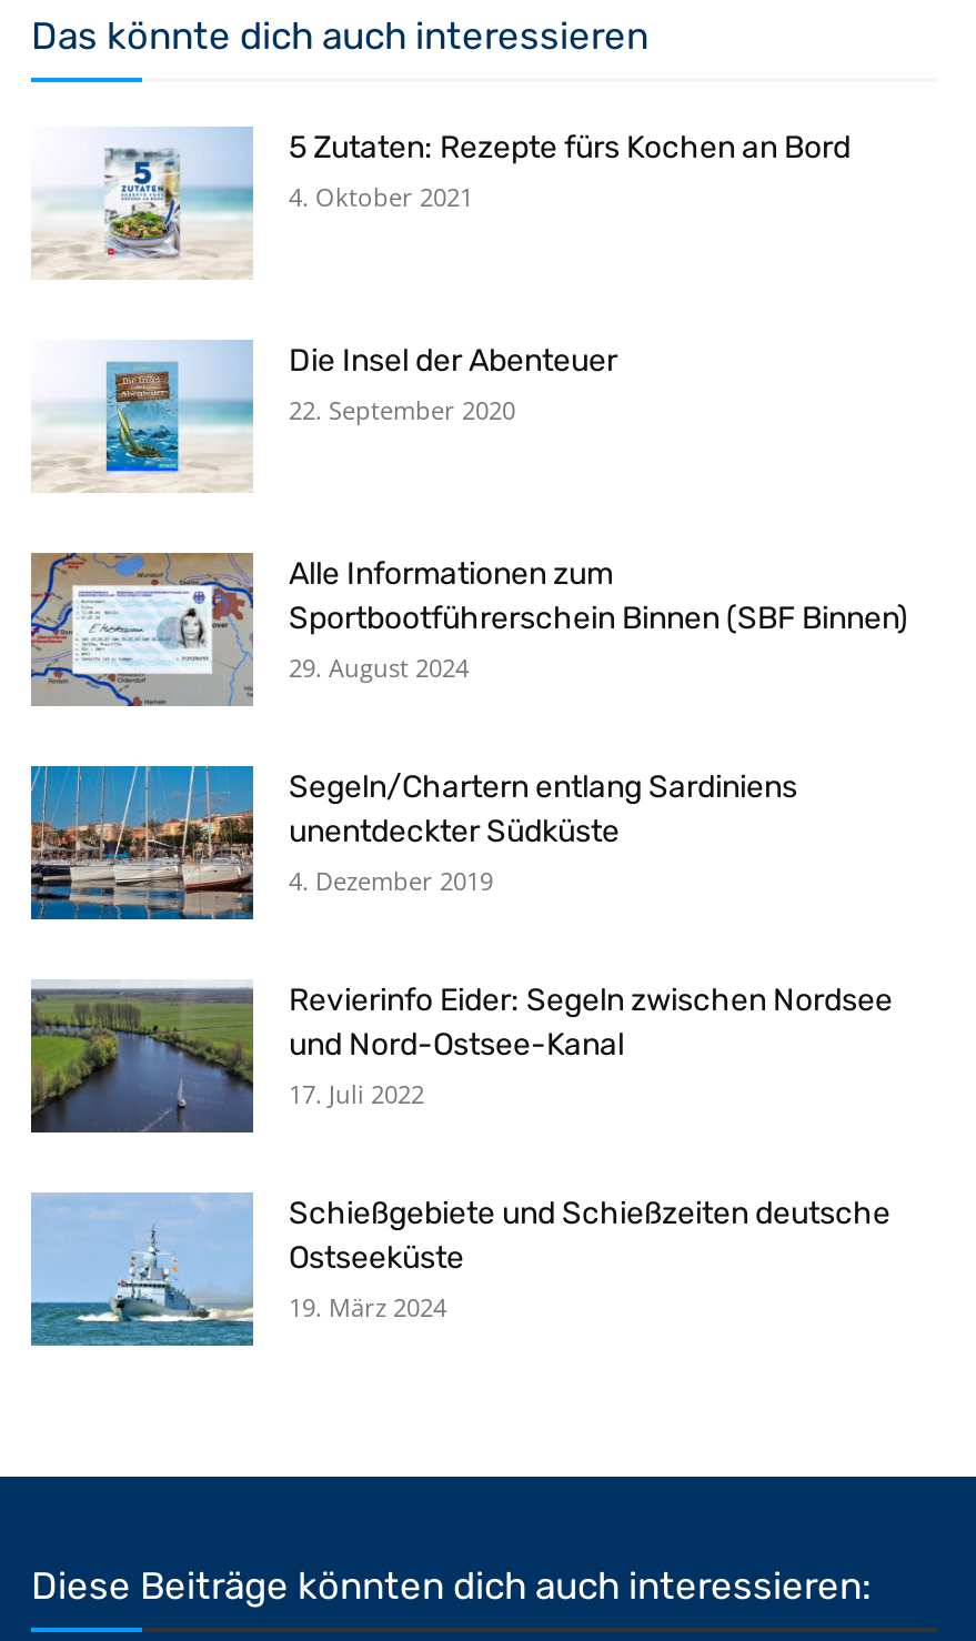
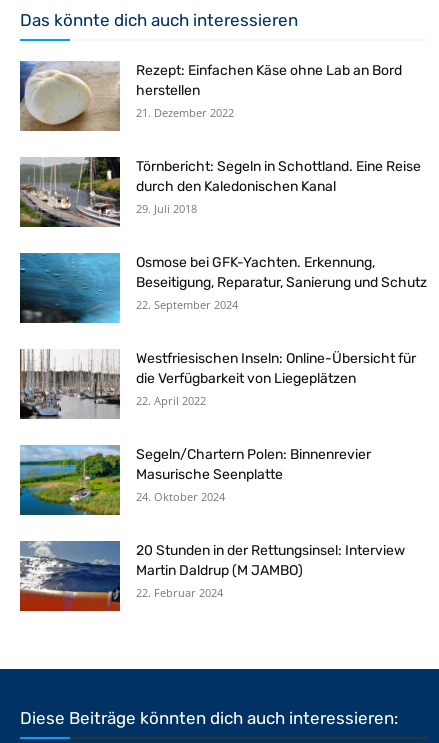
[31,125,851,281] [image] | 5 Zutaten: Rezepte fürs Kochen an Bord | 4. Oktober 2021 -> [19,60,402,132] [image] | Rezept: Einfachen Käse ohne Lab an Bord | herstellen | 21. Dezember 2022
[31,339,617,494] [image] | Die Insel der Abenteuer | 22. September 2020 -> [19,156,421,228] [image] | Törnbericht: Segeln in Schottland. Eine Reise | durch den Kaledonischen Kanal | 29. Juli 2018
[29,552,908,707] [image] | Alle Informationen zum | Sportbootführerschein Binnen (SBF Binnen) | 29. August 2024 -> [19,252,427,324] [image] | Osmose bei GFK-Yachten. Erkennung, | Beseitigung, Reparatur, Sanierung und Schutz | 22. September 2024
[29,763,797,923] [image] | Segeln/Chartern entlang Sardiniens | unentdeckter Südküste | 4. Dezember 2019 -> [19,349,416,420] [image] | Westfriesischen Inseln: Online-Übersicht für | die Verfügbarkeit von Liegeplätzen | 22. April 2022
[29,980,893,1134] [image] | Revierinfo Eider: Segeln zwischen Nordsee | und Nord-Ostsee-Kanal | 17. Juli 2022 -> [19,445,371,516] [image] | Segeln/Chartern Polen: Binnenrevier | Masurische Seenplatte | 24. Oktober 2024
[29,1194,891,1349] [image] | Schießgebiete und Schießzeiten deutsche | Ostseeküste | 19. März 2024 -> [19,541,405,612] [image] | 20 Stunden in der Rettungsinsel: Interview | Martin Daldrup (M JAMBO) | 22. Februar 2024

